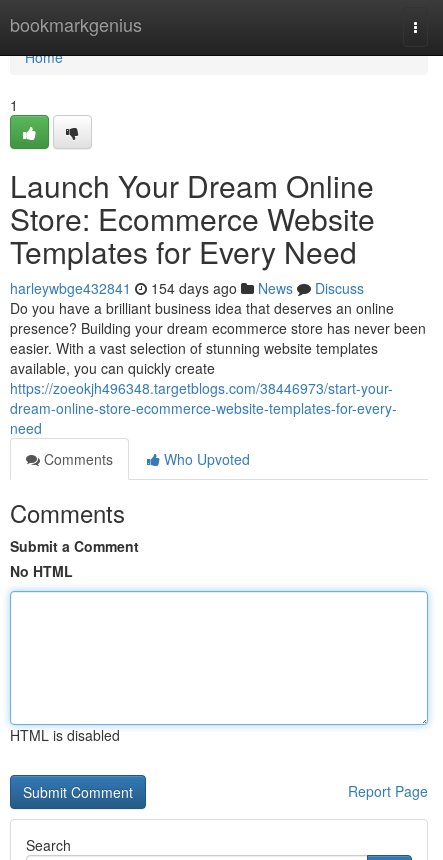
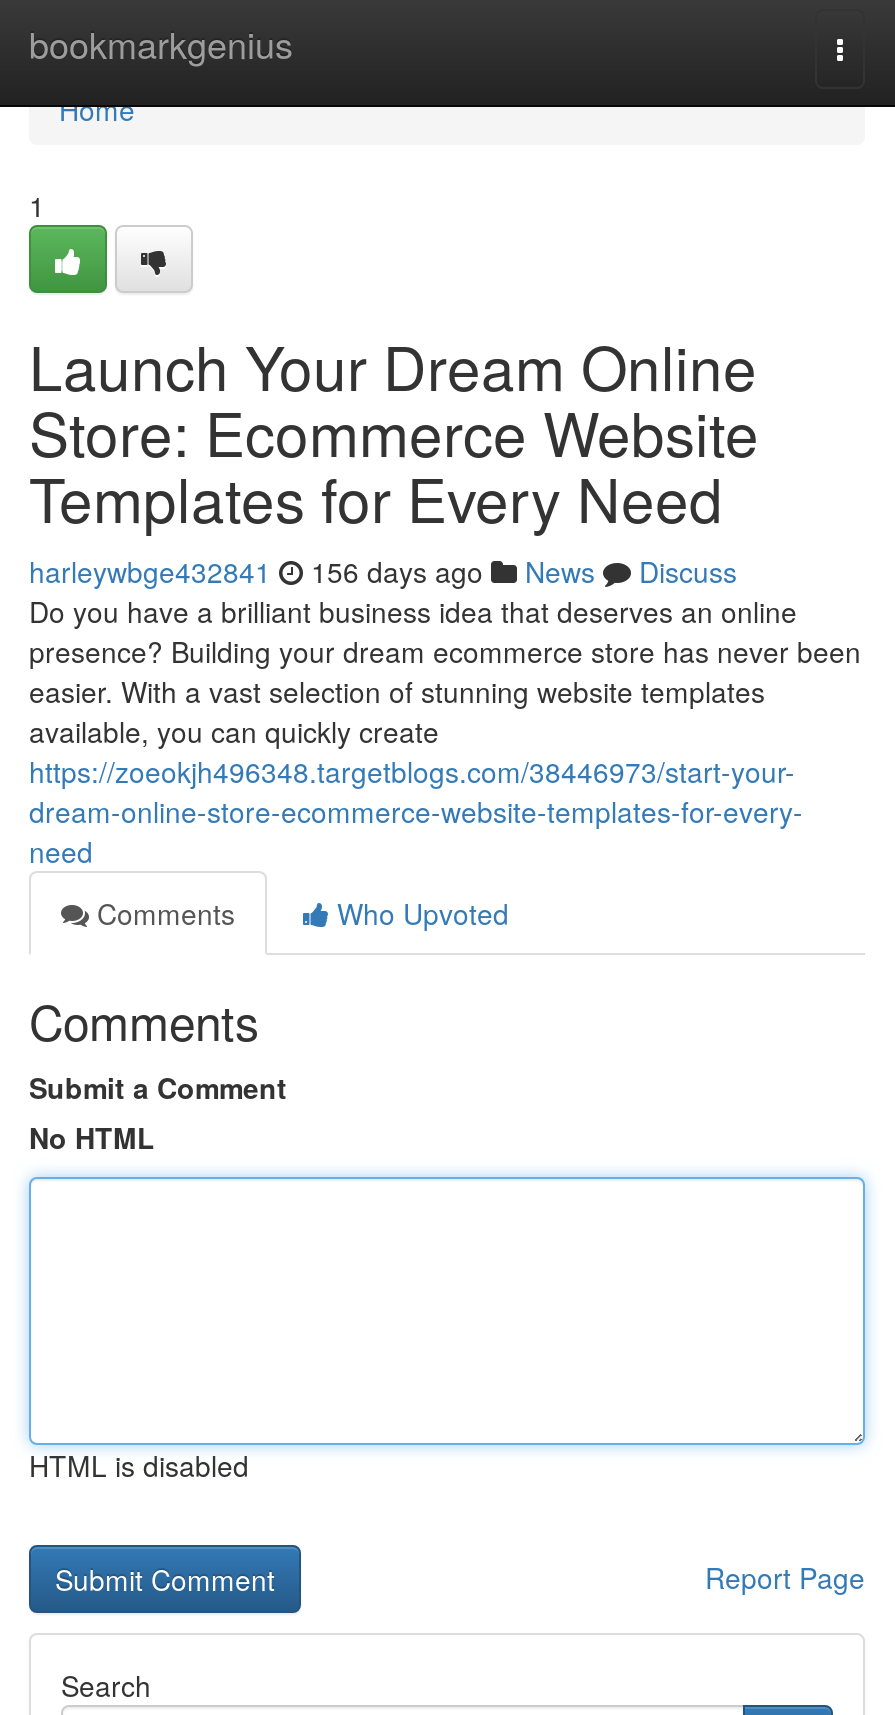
[10,278,364,298] harleywbge432841 154 days ago News Discuss -> [29,551,737,591] harleywbge432841 156 days ago News Discuss

